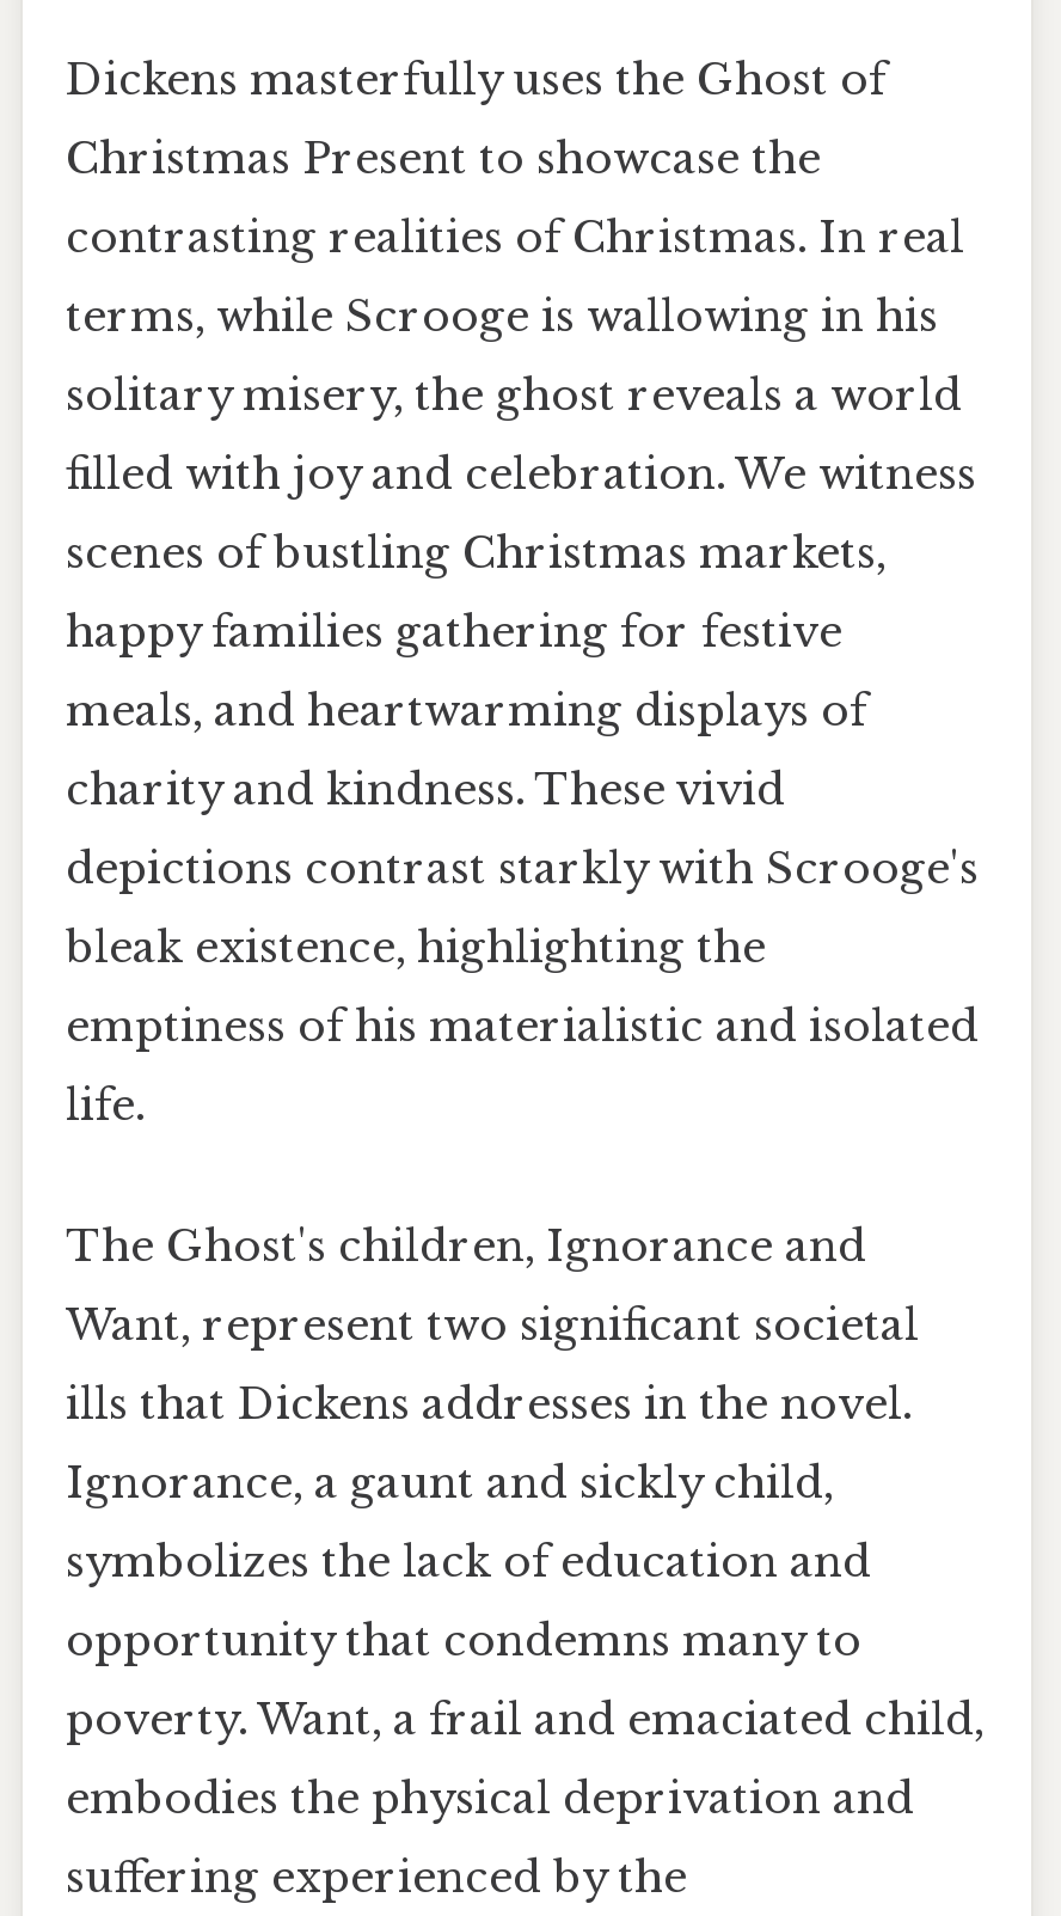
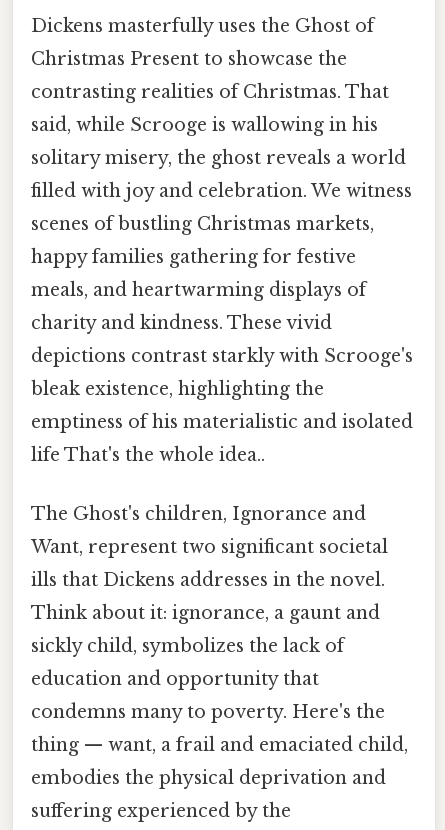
[66,212,964,265] contrasting realities of Christmas. In real -> [31,81,389,103] contrasting realities of Christmas. That
[66,291,938,344] terms, while Scrooge is wallowing in his -> [31,114,378,136] said, while Scrooge is wallowing in his
[66,1080,145,1132] life. -> [31,444,265,466] life That's the whole idea..
[66,1458,983,1747] Ignorance, a gaunt and sickly child, | symbolizes the lack of education and | opportunity that condemns many to | poverty. Want, a frail and emaciated child, -> [31,602,408,756] Think about it: ignorance, a gaunt and | sickly child, symbolizes the lack of | education and opportunity that | condemns many to poverty. Here's the | thing — want, a frail and emaciated child,

